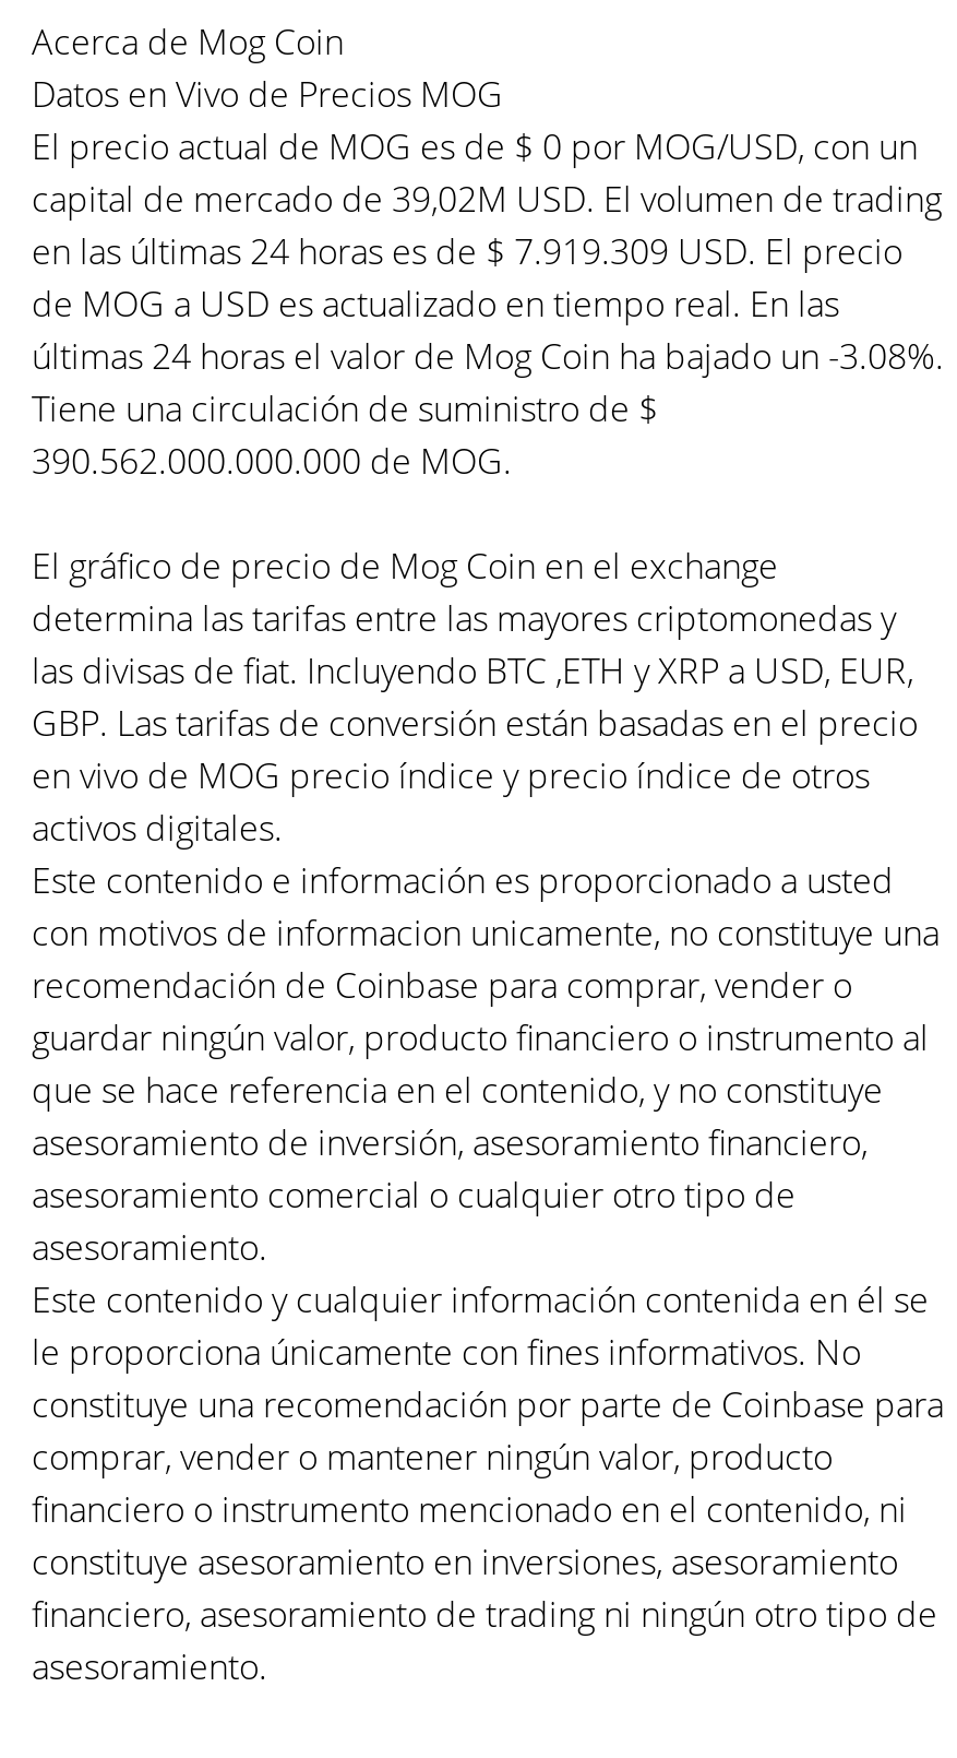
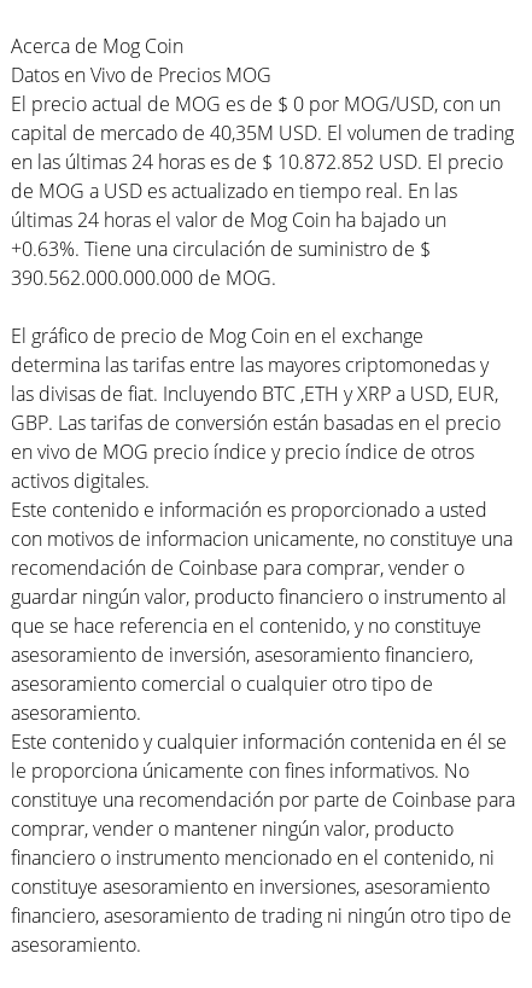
[32,175,942,223] capital de mercado de 39,02M USD. El volumen de trading -> [11,120,514,146] capital de mercado de 40,35M USD. El volumen de trading
[32,227,902,275] en las últimas 24 horas es de $ 7.919.309 USD. El precio -> [11,149,503,175] en las últimas 24 horas es de $ 10.872.852 USD. El precio
[32,332,944,432] últimas 24 horas el valor de Mog Coin ha bajado un -3.08%. | Tiene una circulación de suministro de $ -> [11,207,446,262] últimas 24 horas el valor de Mog Coin ha bajado un | +0.63%. Tiene una circulación de suministro de $

